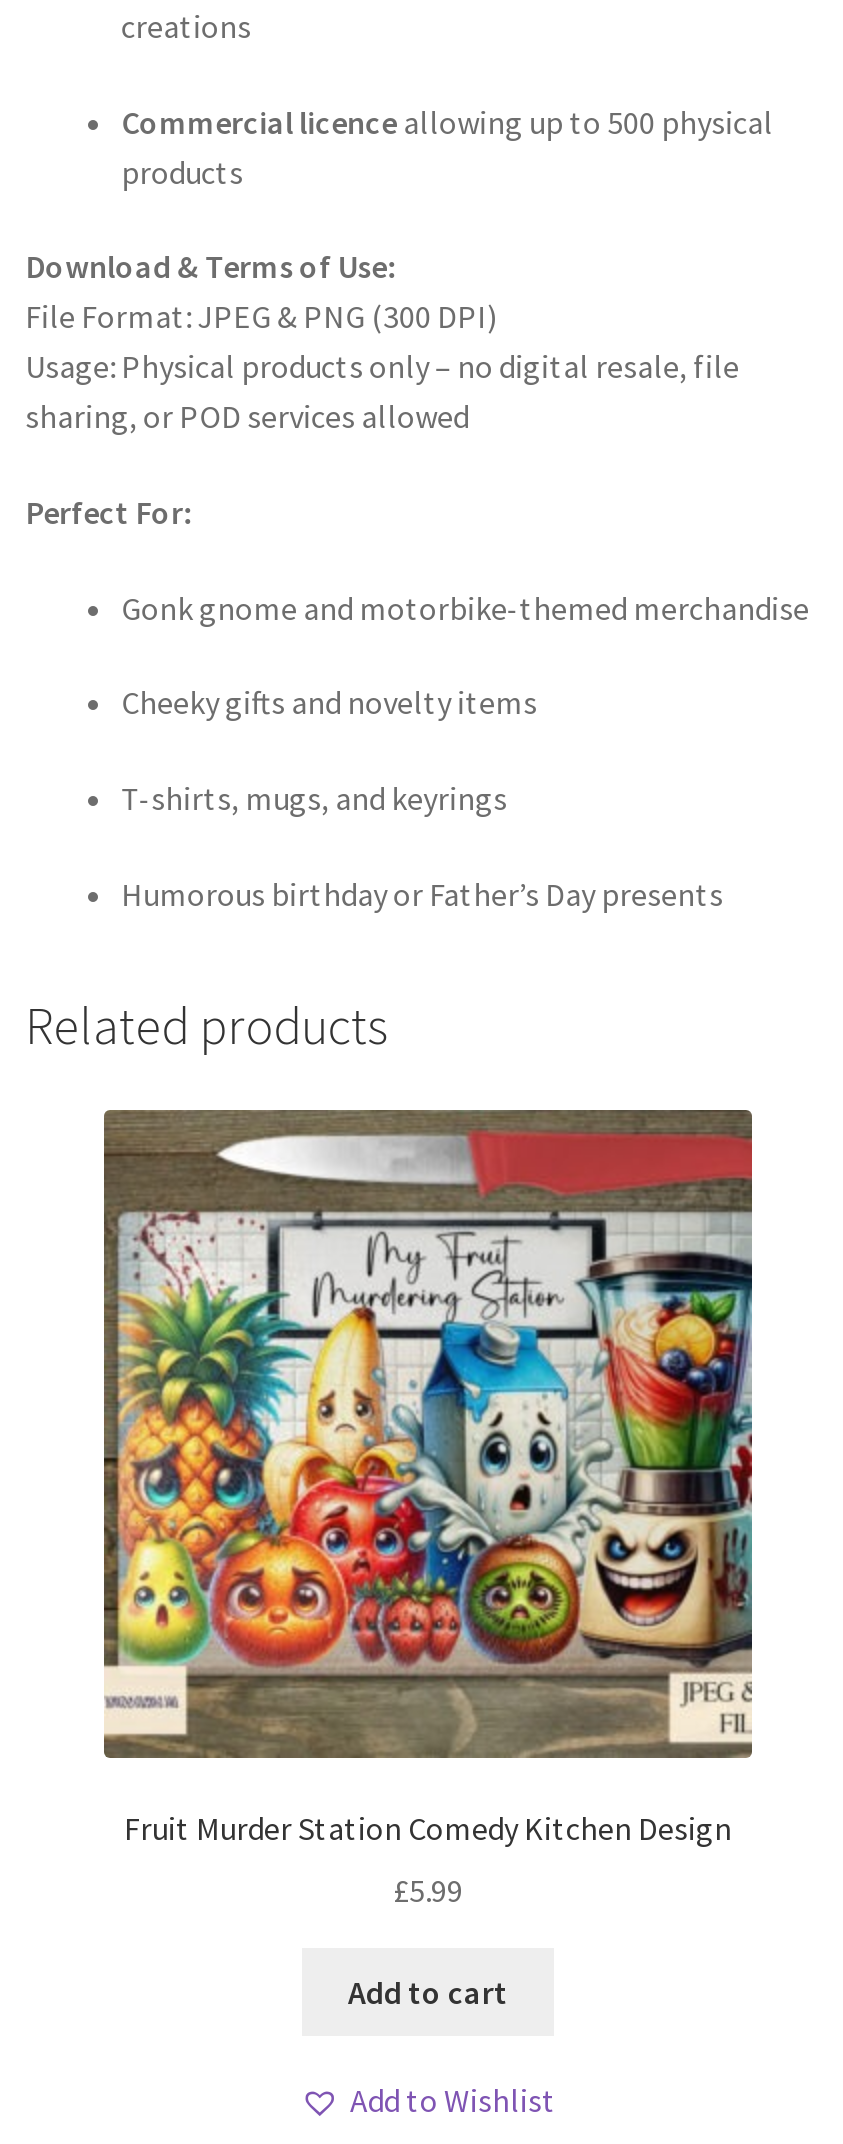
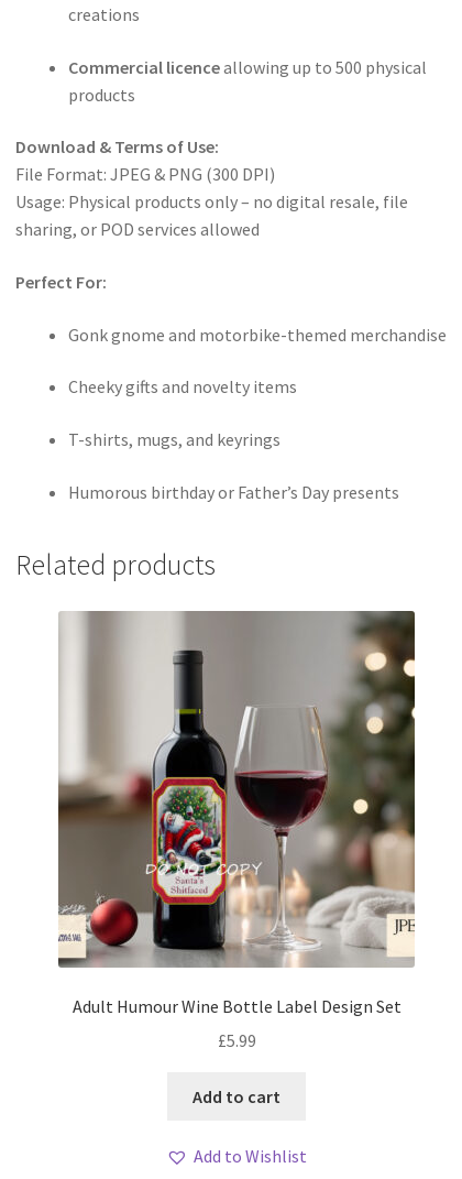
[104,1110,754,1848] [image] | Fruit Murder Station Comedy Kitchen Design -> [58,611,416,1017] [image] | Adult Humour Wine Bottle Label Design Set

